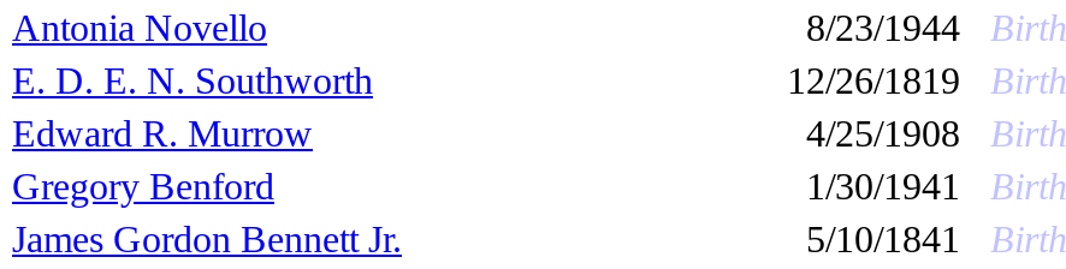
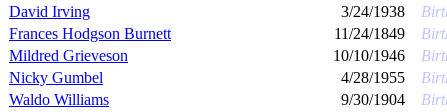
[12,8,960,49] Antonia Novello | 8/23/1944 -> [9,3,405,20] David Irving | 3/24/1938
[12,61,960,102] E. D. E. N. Southworth | 12/26/1819 -> [9,25,405,42] Frances Hodgson Burnett | 11/24/1849
[12,114,960,155] Edward R. Murrow | 4/25/1908 -> [9,47,405,64] Mildred Grieveson | 10/10/1946
[12,167,960,208] Gregory Benford | 1/30/1941 -> [9,69,405,86] Nicky Gumbel | 4/28/1955
[12,220,960,261] James Gordon Bennett Jr. | 5/10/1841 -> [9,91,405,108] Waldo Williams | 9/30/1904

